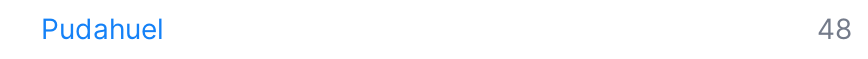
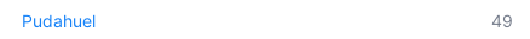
[817,10,853,44] 48 -> [491,10,513,30] 49

